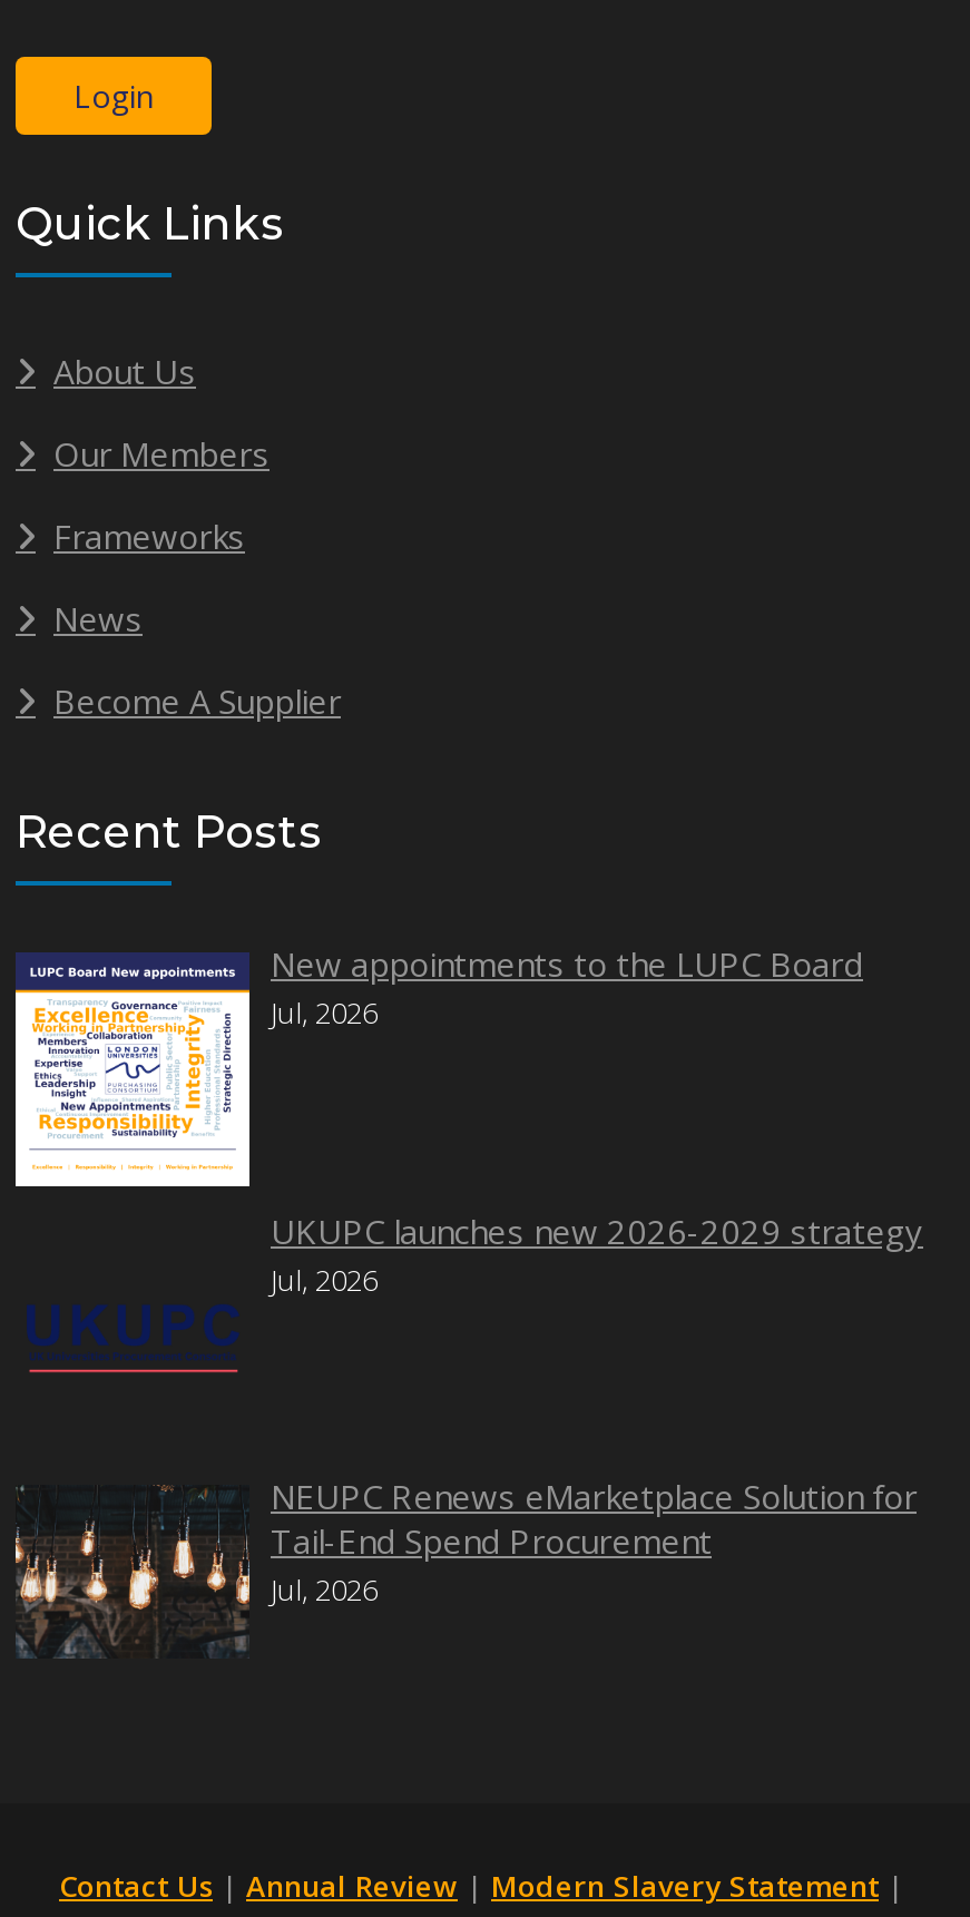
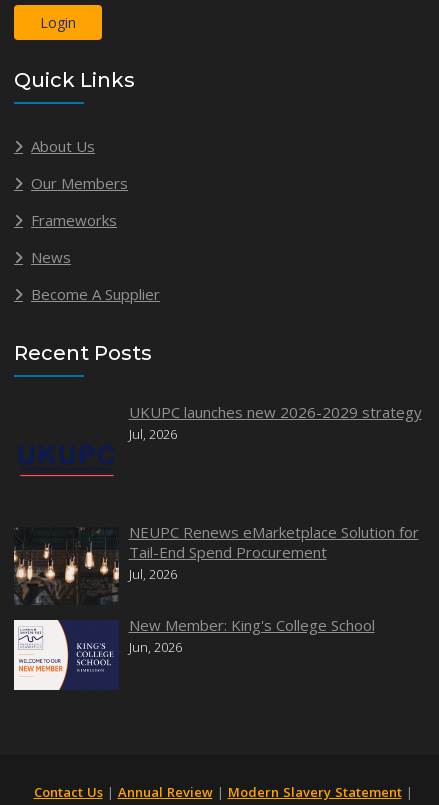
[13,941,863,1189] [image] | New appointments to the LUPC Board | Jul, 2026 -> none
moved [11,1207,923,1661] -> [12,402,421,605]: [image] | UKUPC launches new 2026-2029 strategy | Jul, 2026 | NEUPC Renews eMarketplace Solution for | Tail-End Spend Procurement | Jul, 2026
none -> [13,615,374,691] [image] | New Member: King's College School | Jun, 2026

